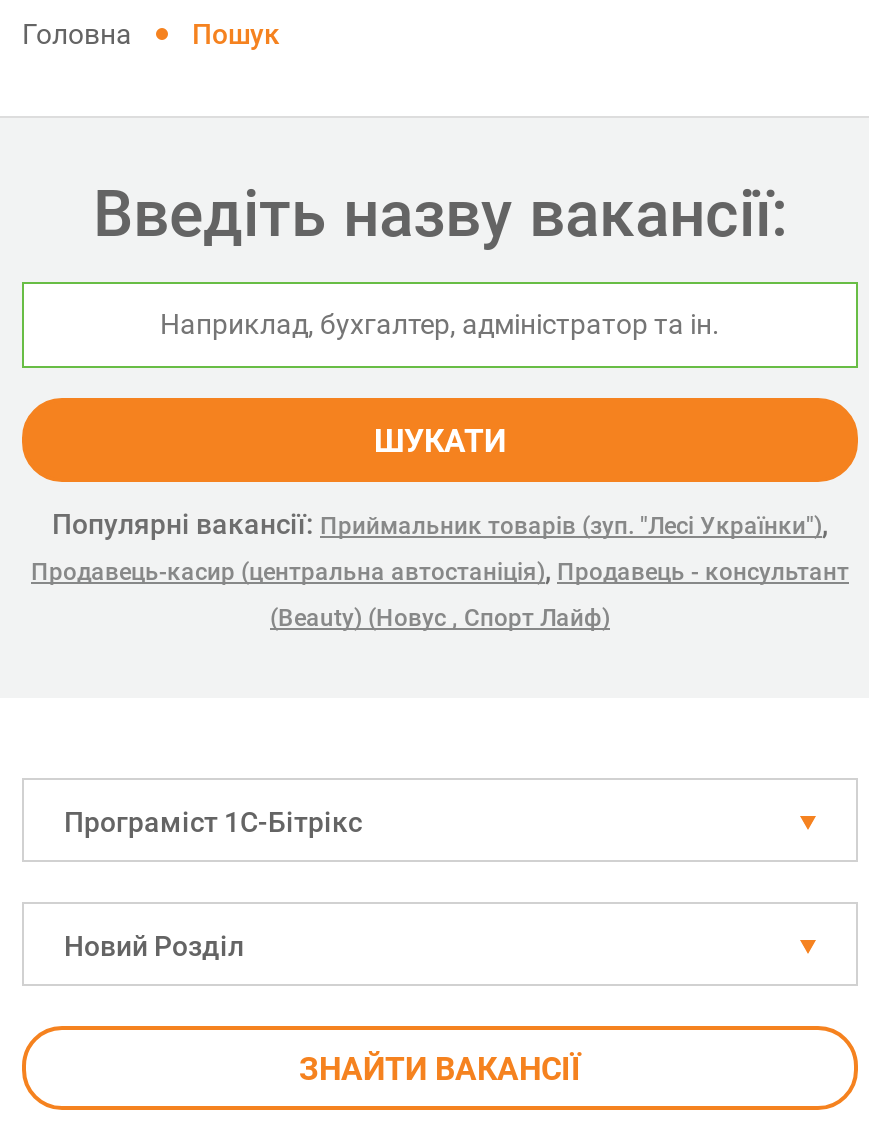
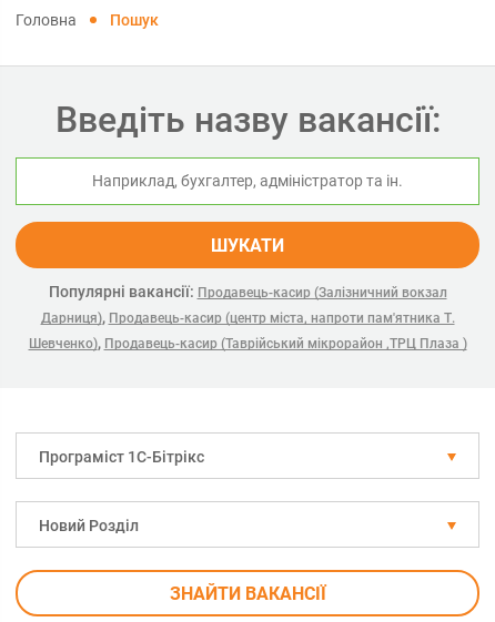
[31,508,849,632] Популярні вакансії: Приймальник товарів (зуп. "Лесі Українки"), | Продавець-касир (центральна автостаніція), Продавець - консультант | (Beauty) (Новус , Спорт Лайф) -> [28,283,467,351] Популярні вакансії: Продавець-касир (Залізничний вокзал | Дарниця), Продавець-касир (центр міста, напроти пам'ятника Т. | Шевченко), Продавець-касир (Таврійський мікрорайон ,ТРЦ Плаза )

